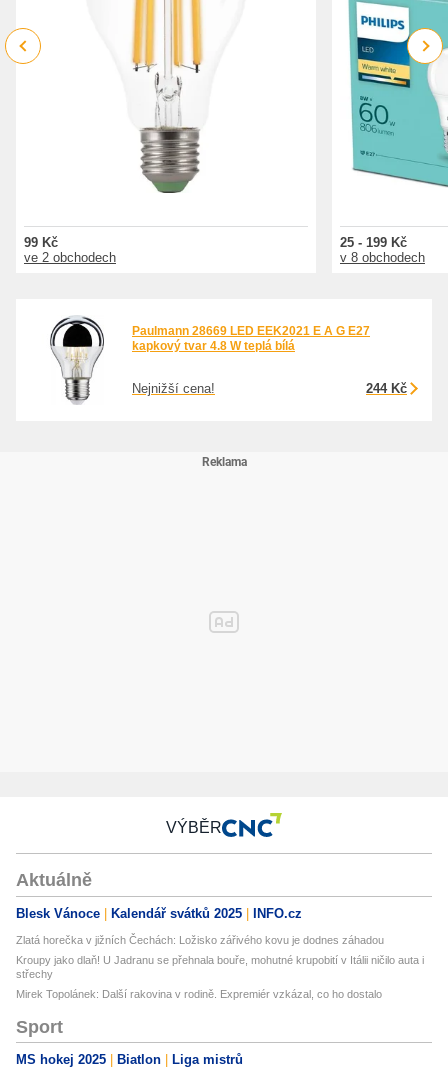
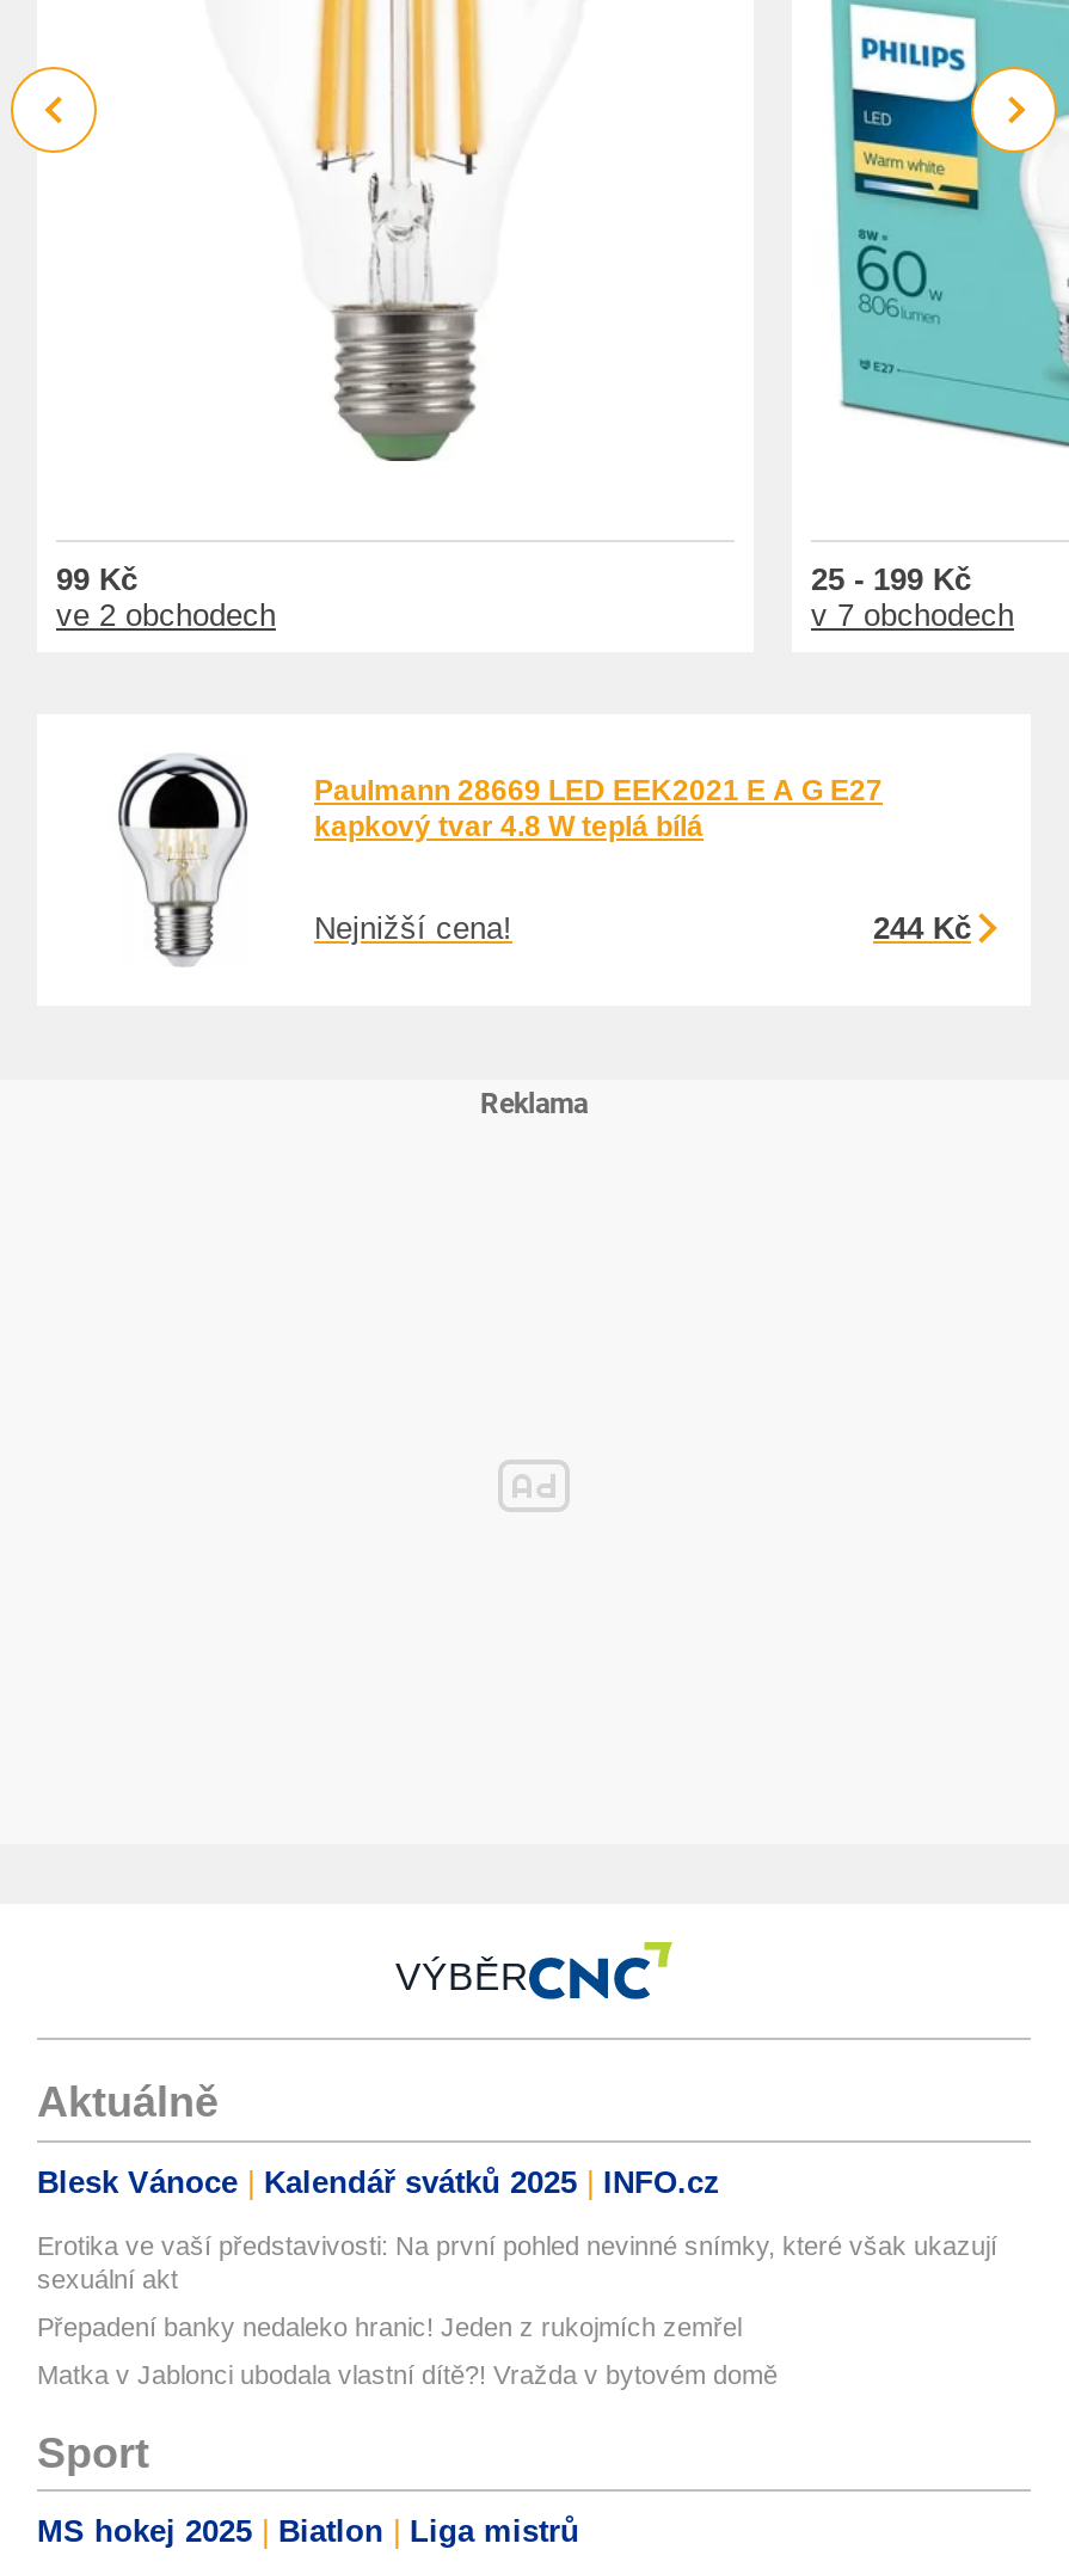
[340,250,425,265] v 8 obchodech -> [811,597,1014,633] v 7 obchodech
[16,934,384,946] Zlatá horečka v jižních Čechách: Ložisko zářivého kovu je dodnes záhadou -> [37,2231,997,2293] Erotika ve vaší představivosti: Na první pohled nevinné snímky, které však ukazují | sexuální akt
[16,954,424,980] Kroupy jako dlaň! U Jadranu se přehnala bouře, mohutné krupobití v Itálii ničilo auta i | střechy -> [37,2312,742,2341] Přepadení banky nedaleko hranic! Jeden z rukojmích zemřel
[16,988,382,1000] Mirek Topolánek: Další rakovina v rodině. Expremiér vzkázal, co ho dostalo -> [37,2360,778,2389] Matka v Jablonci ubodala vlastní dítě?! Vražda v bytovém domě

